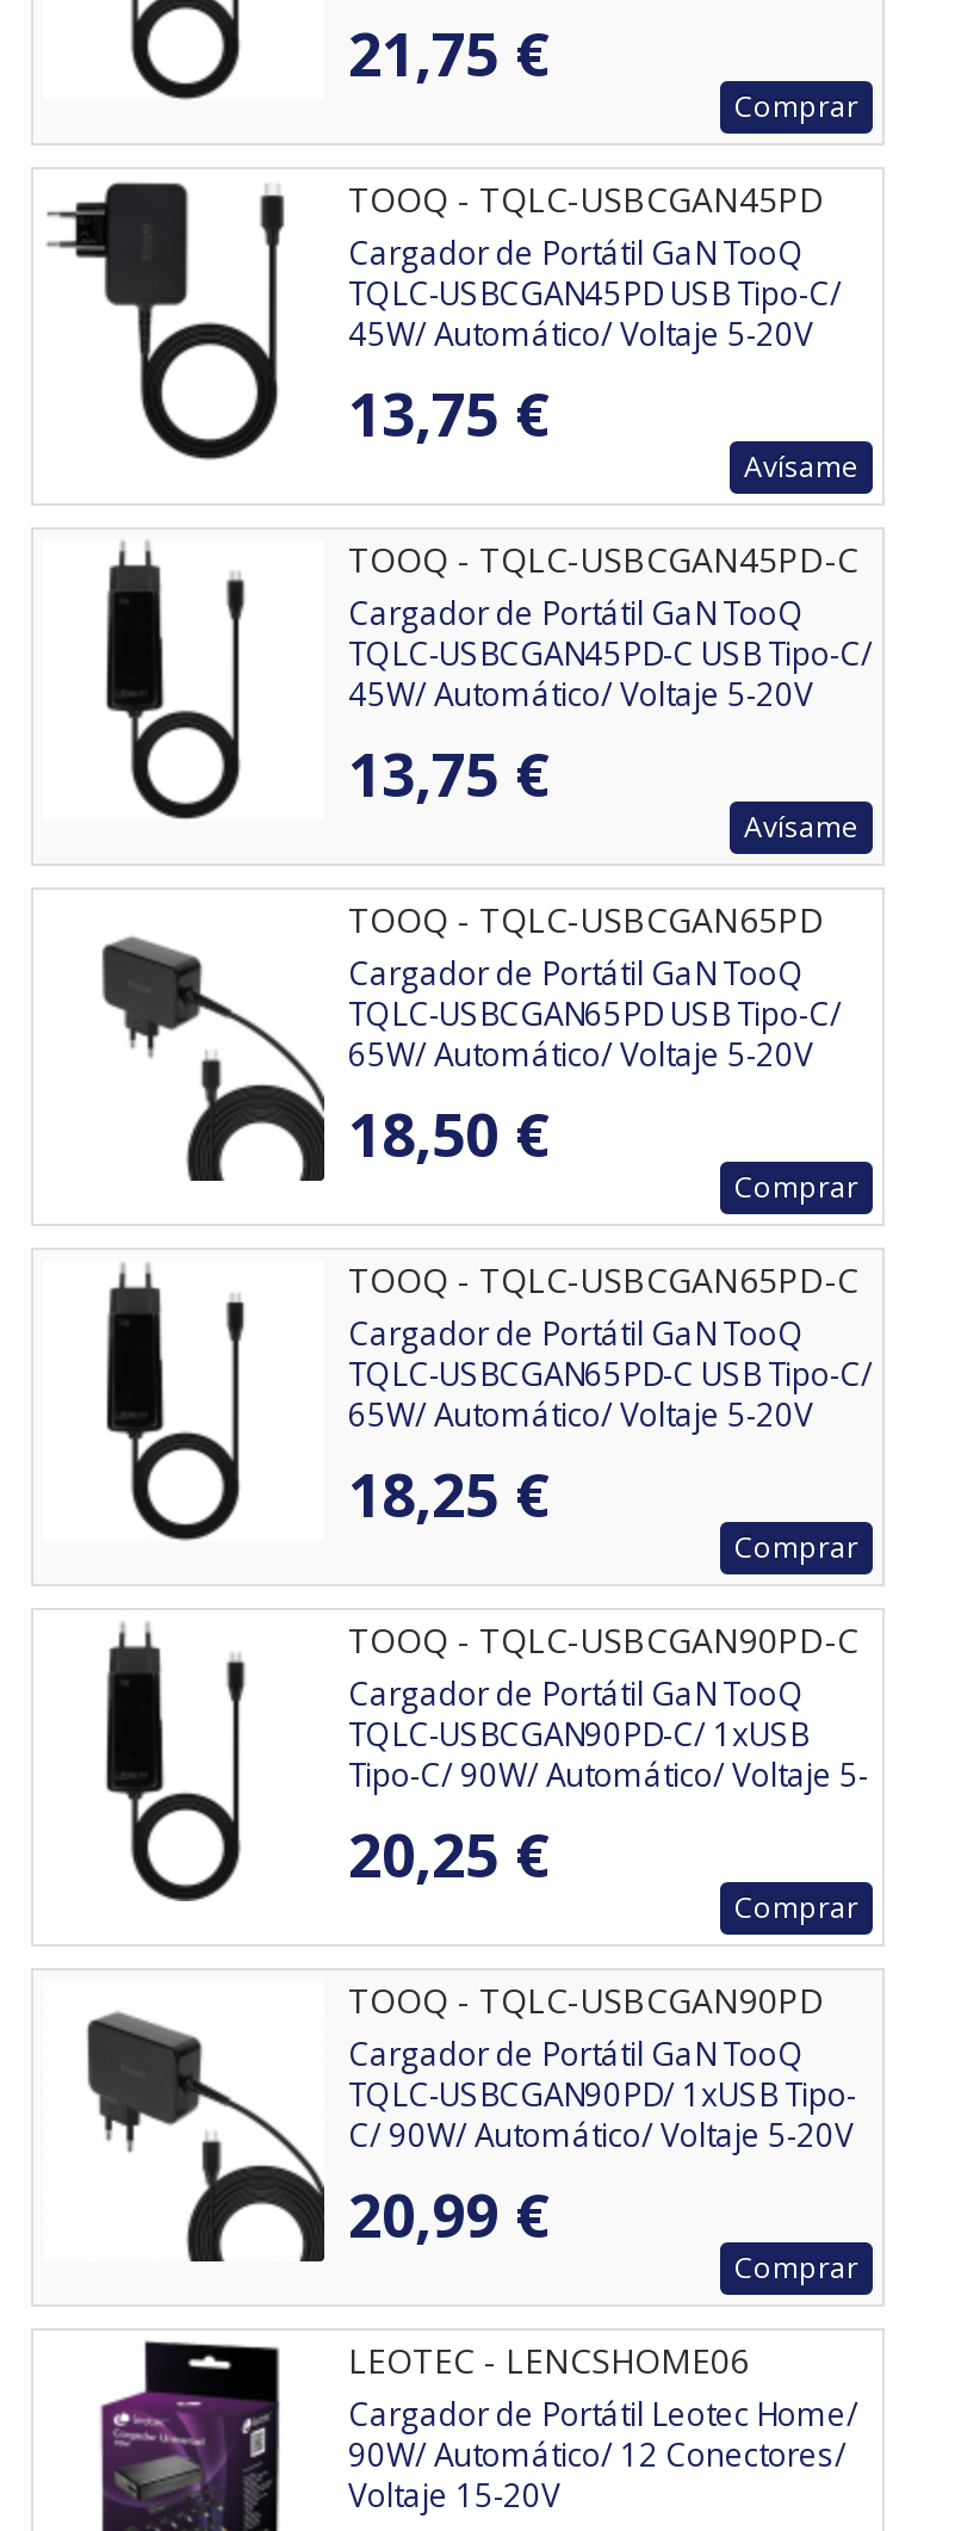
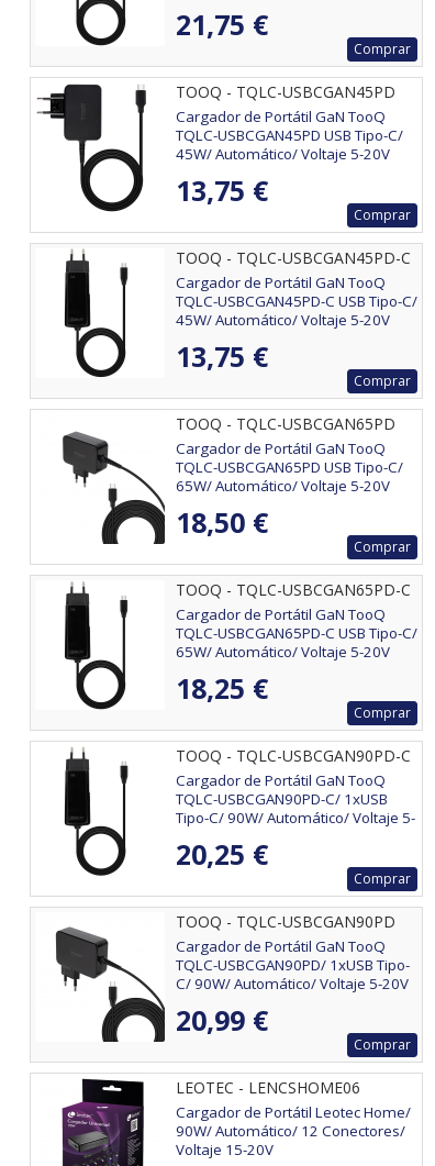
[744,446,858,487] Avísame -> [354,206,411,224] Comprar
[744,807,858,847] Avísame -> [354,372,411,390] Comprar

